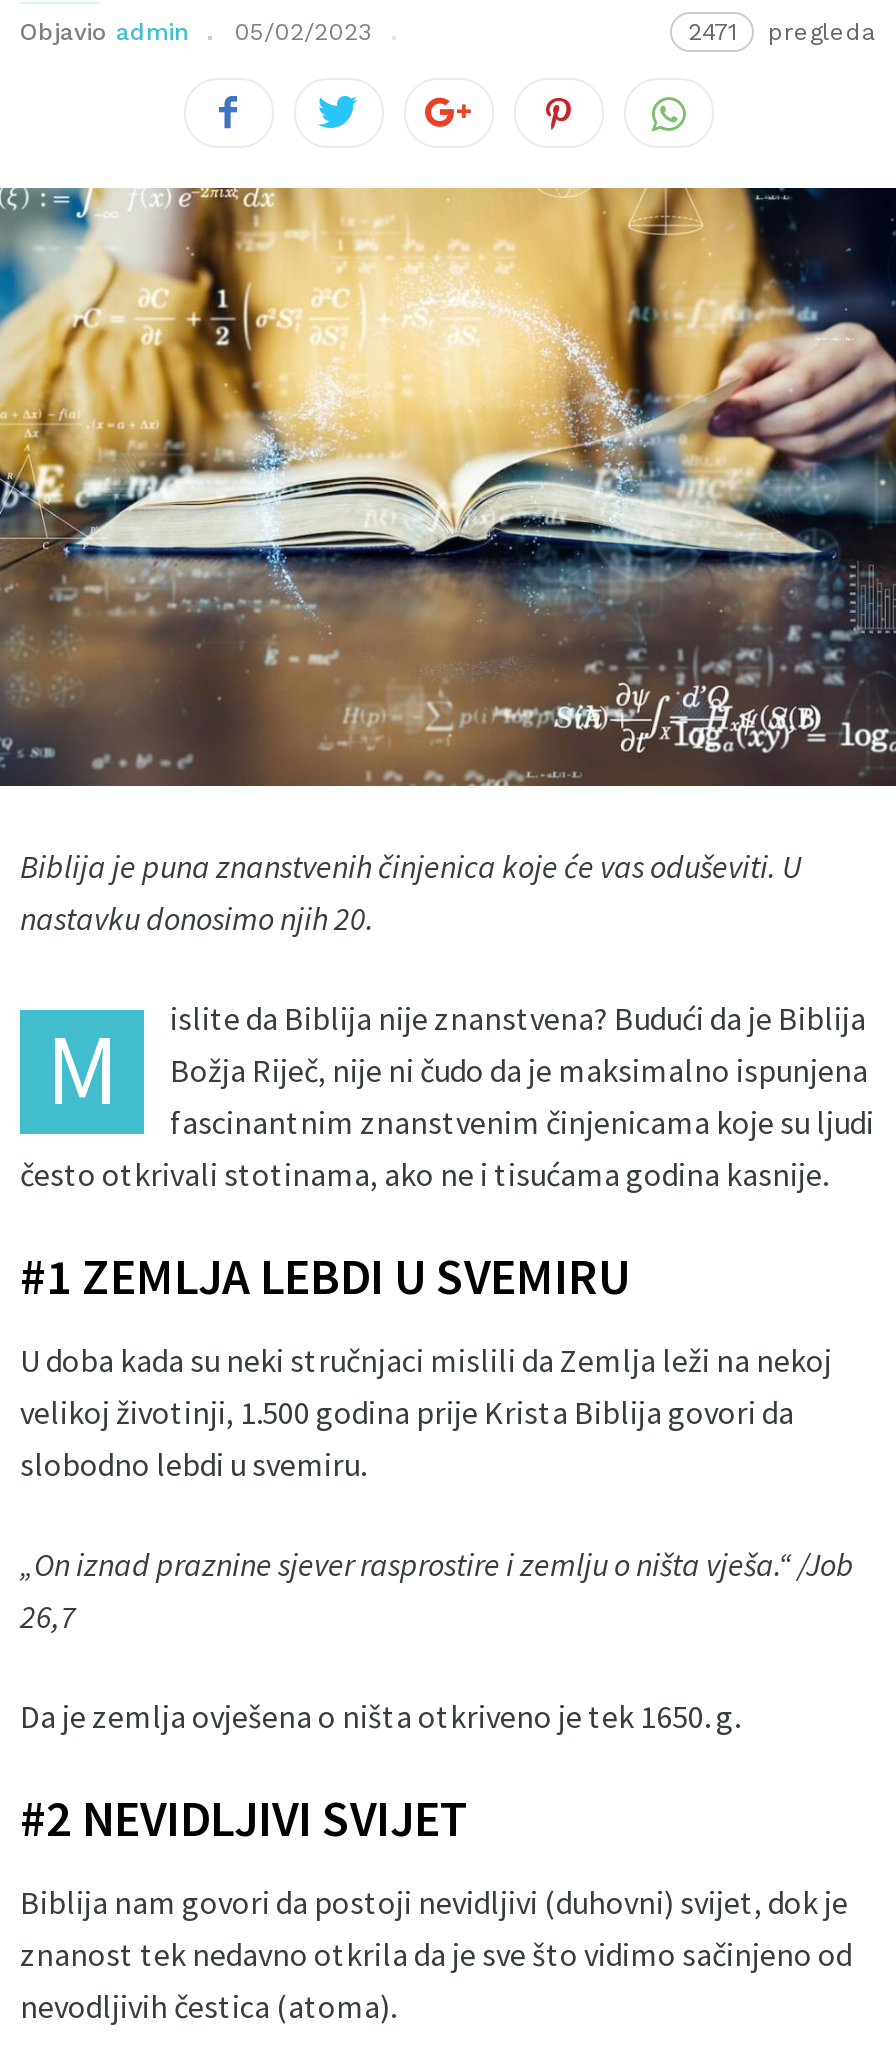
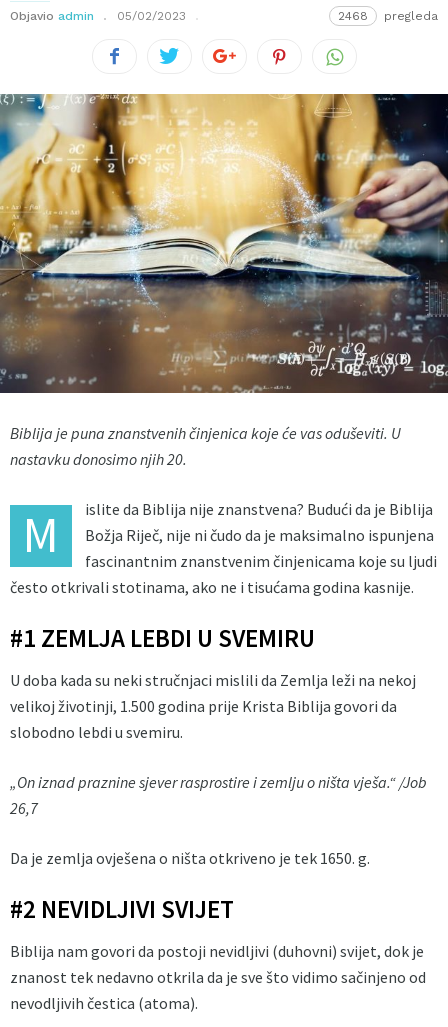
[688,18,876,46] 2471 pregleda -> [338,9,438,23] 2468 pregleda

